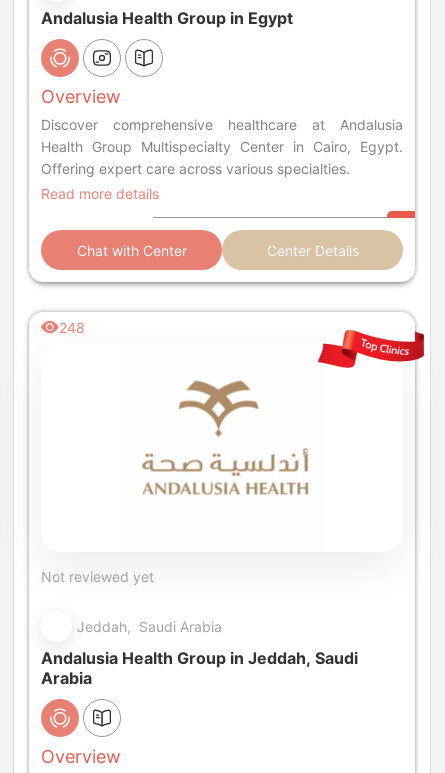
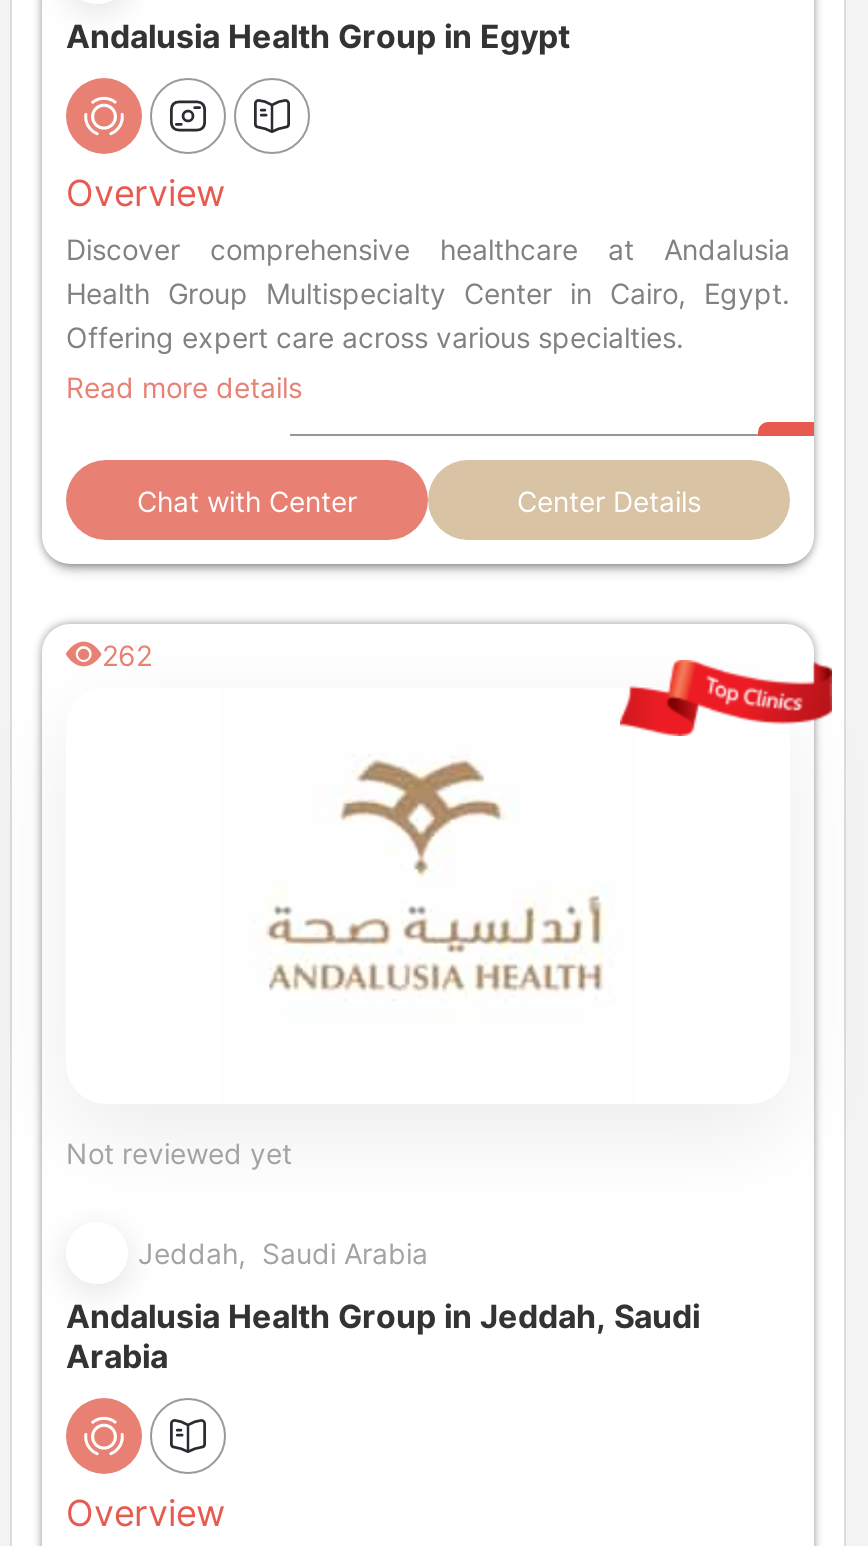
[59,319,85,336] 248 -> [102,638,152,672] 262

